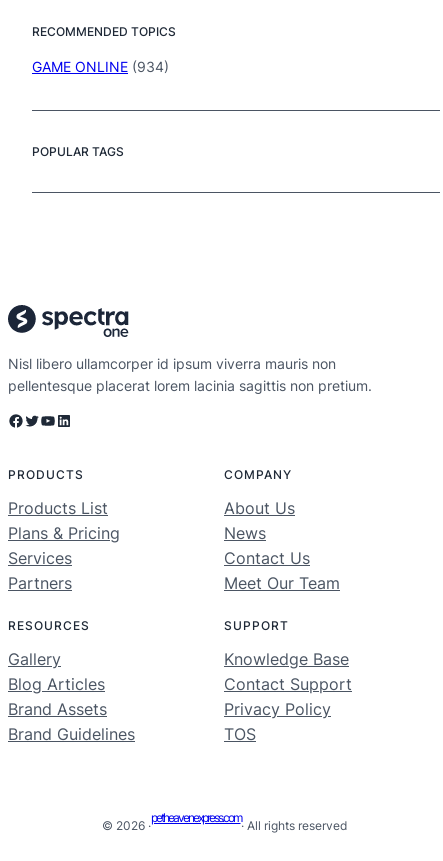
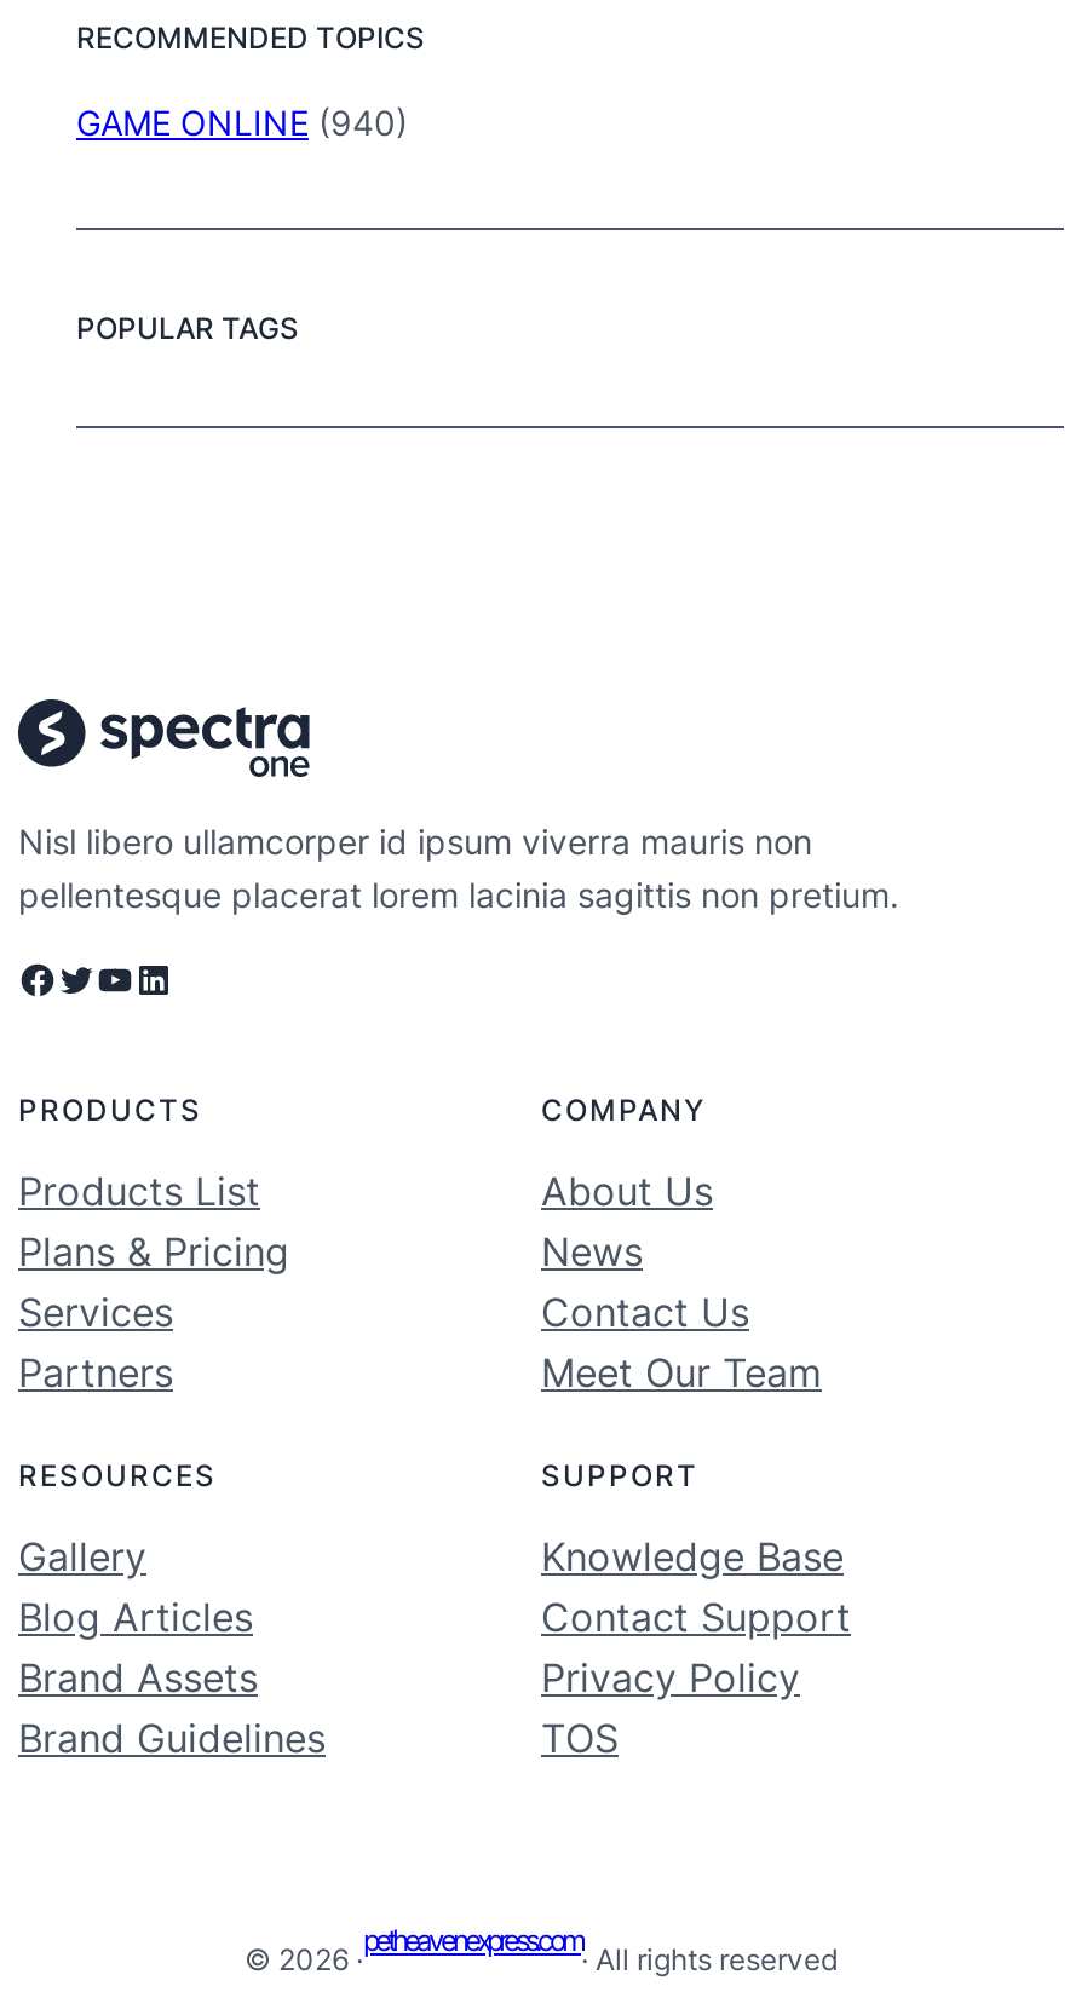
[32,58,169,75] GAME ONLINE (934) -> [76,102,408,143] GAME ONLINE (940)

